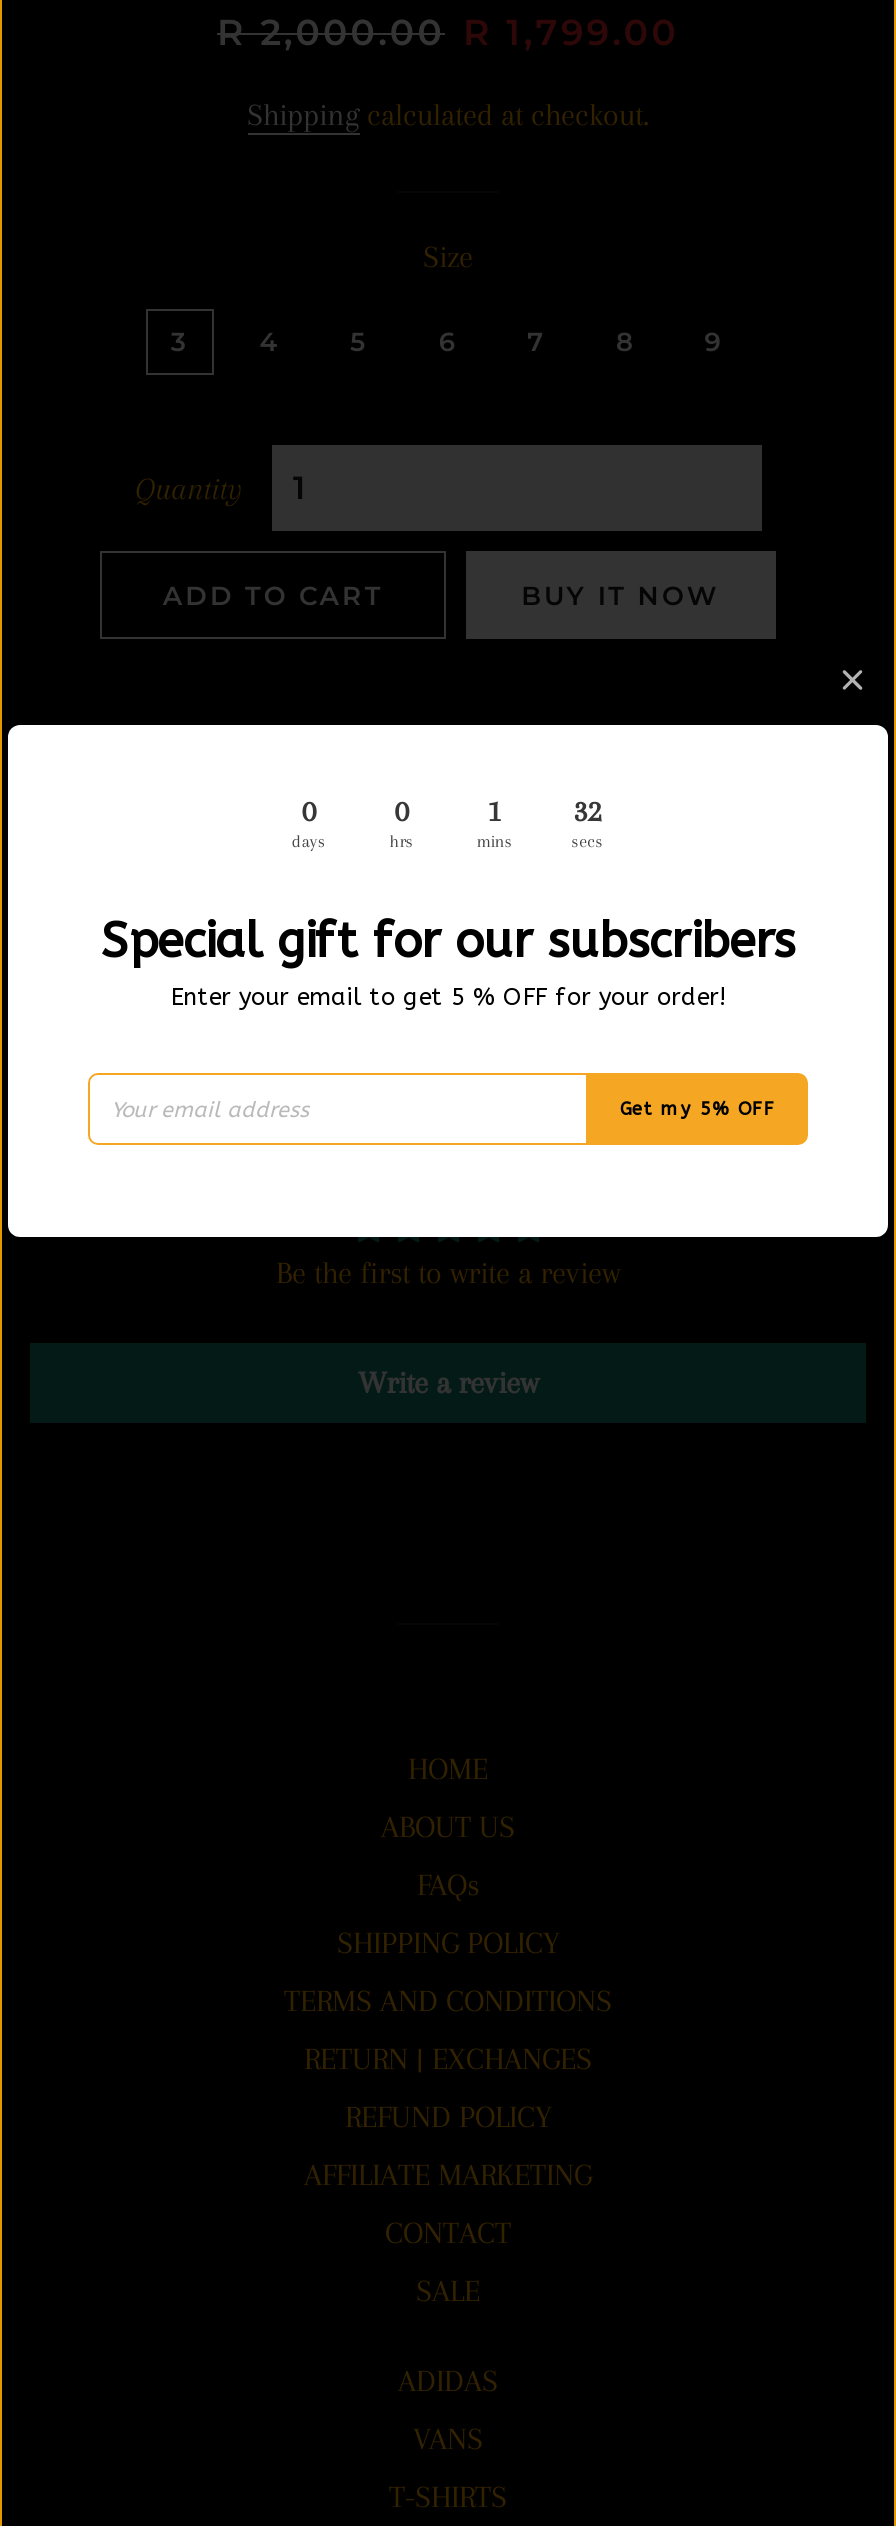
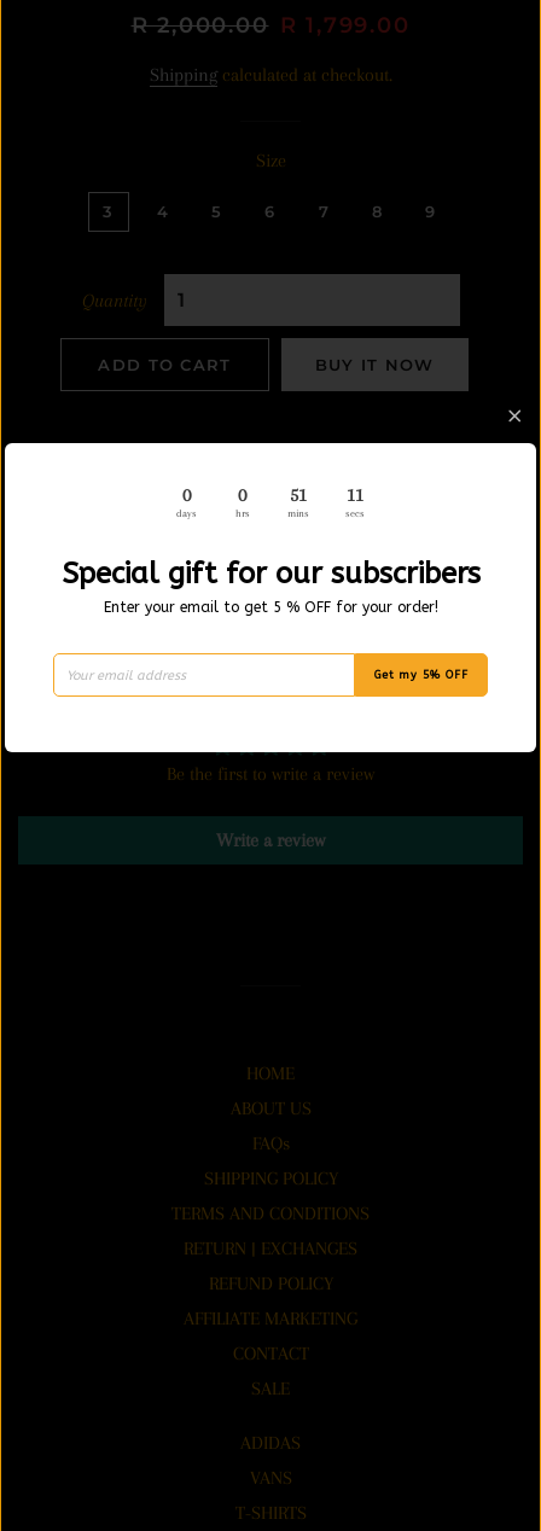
[487,793,501,829] 1 -> [290,484,307,506] 51
[573,793,601,829] 32 -> [346,484,363,506] 11

